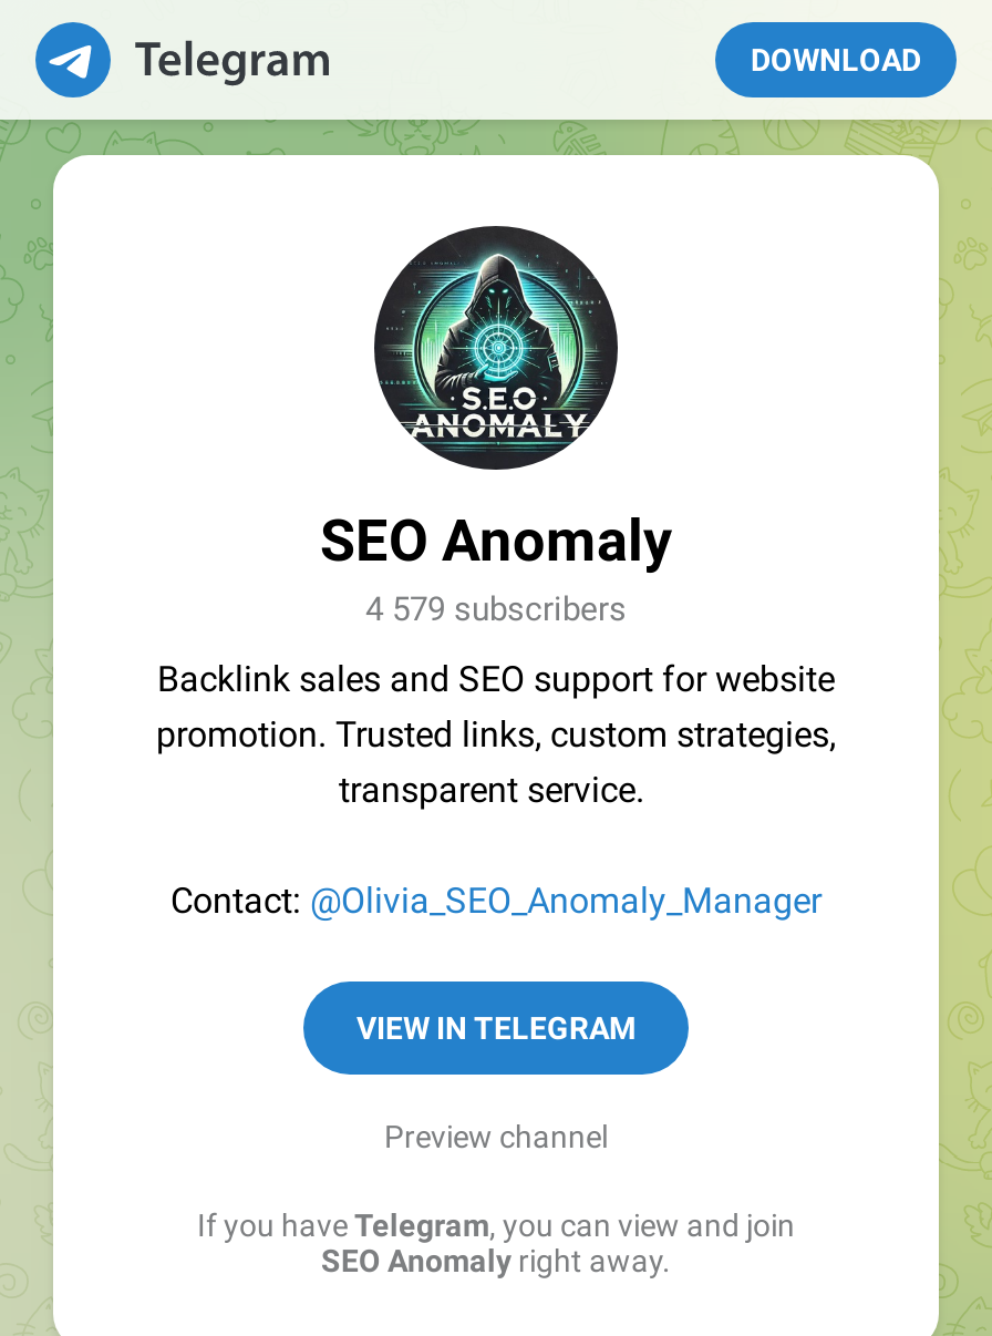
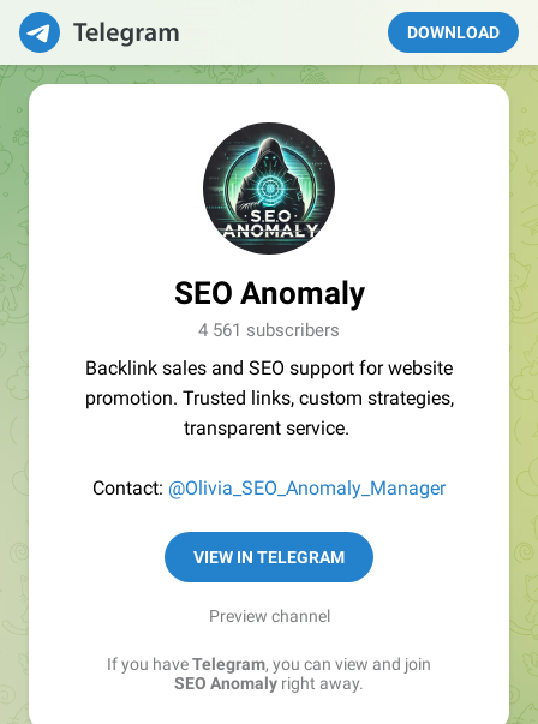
[365,589,627,629] 4 579 subscribers -> [198,319,340,341] 4 561 subscribers

